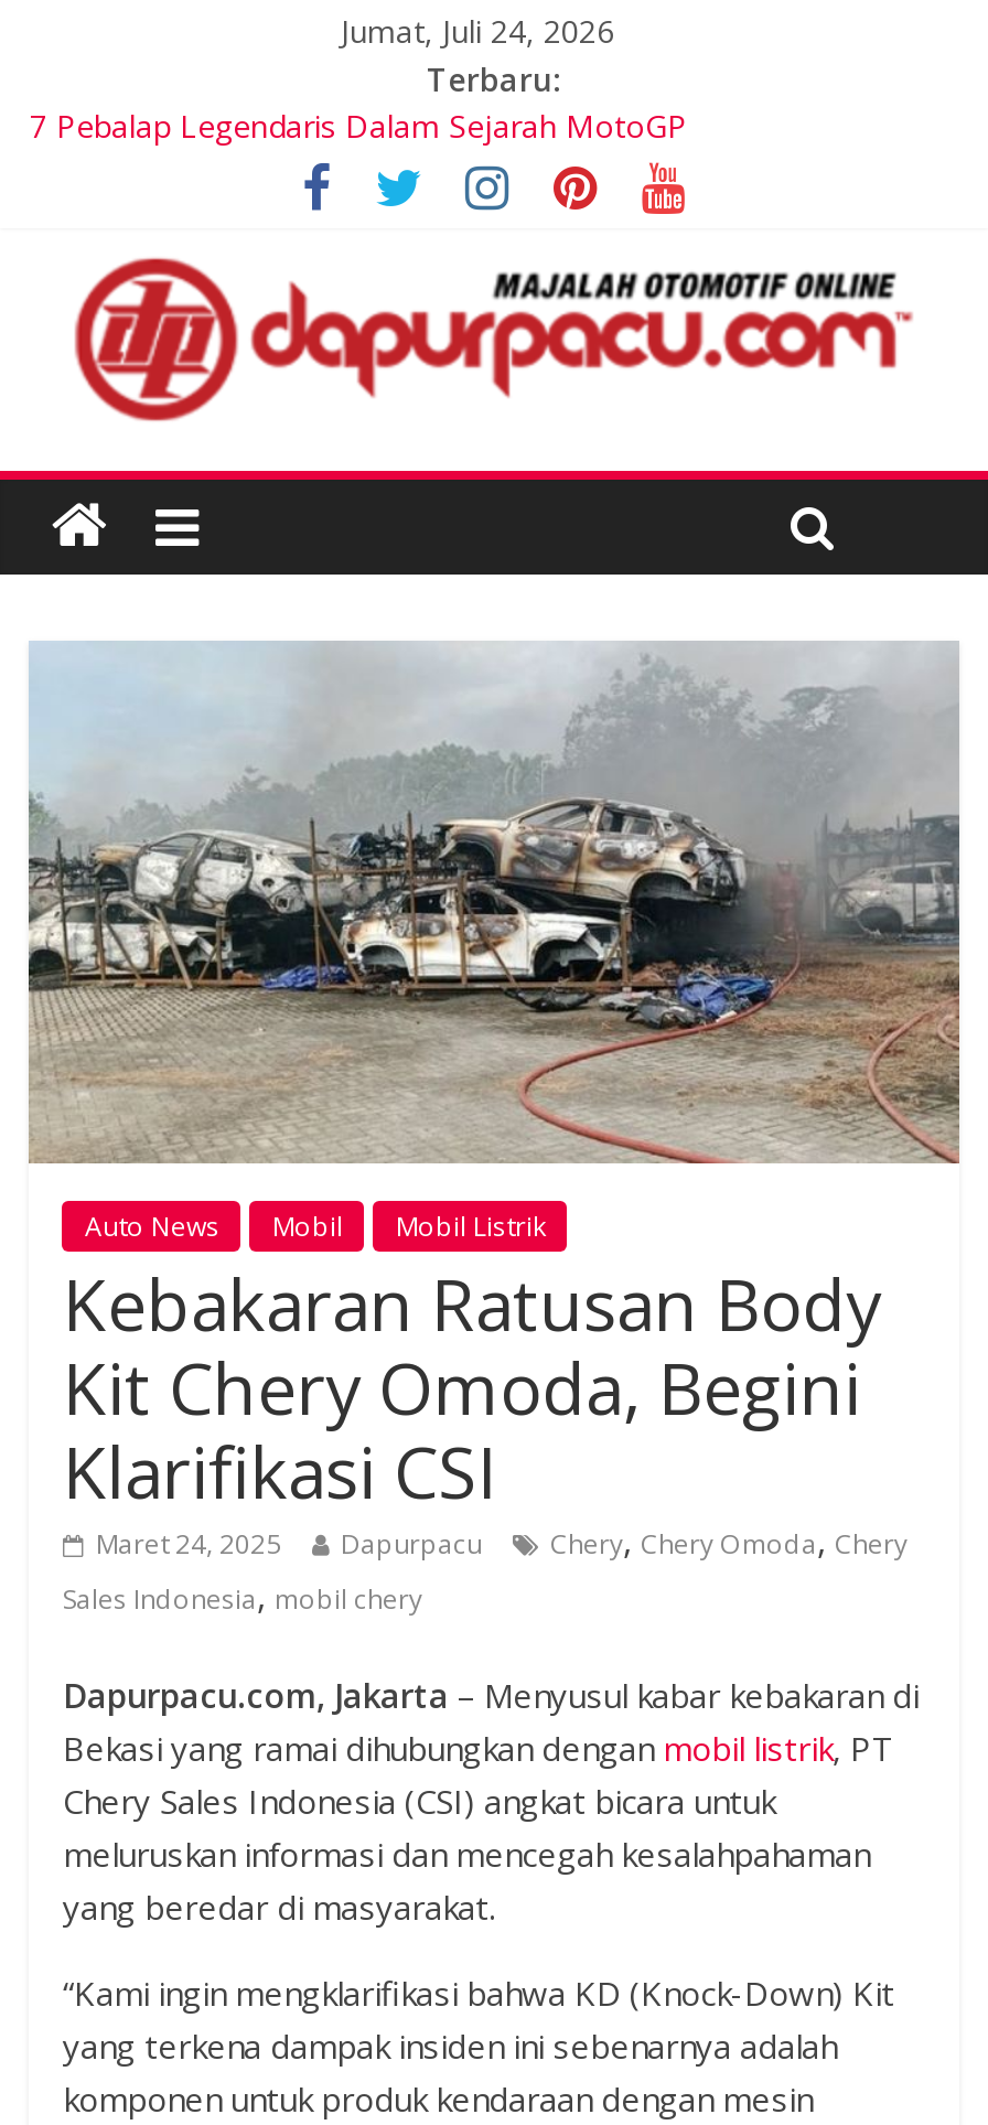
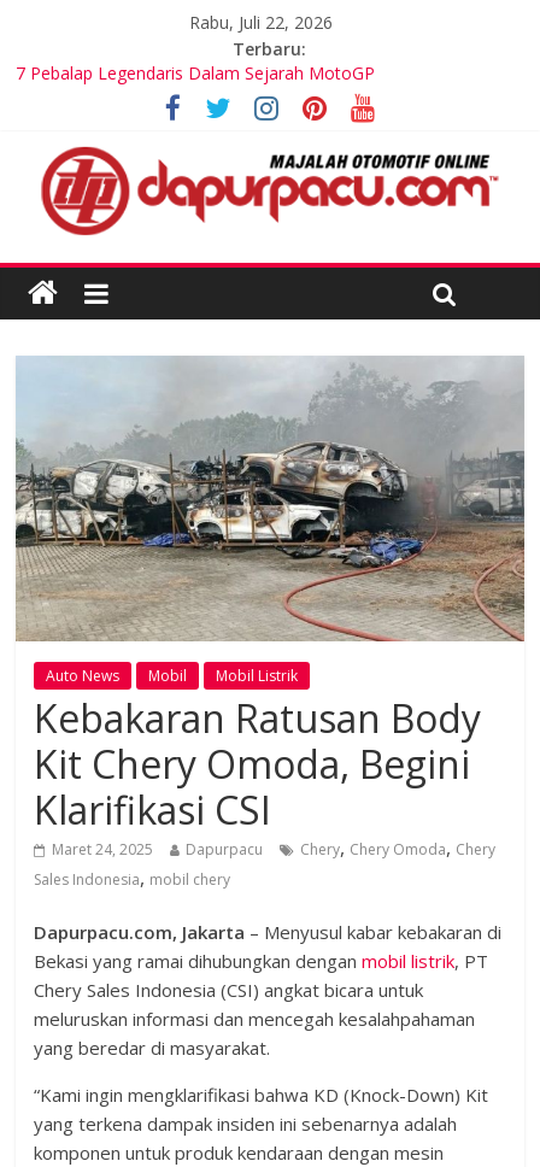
[341,10,614,52] Jumat, Juli 24, 2026 -> [189,11,333,34] Rabu, Juli 22, 2026

